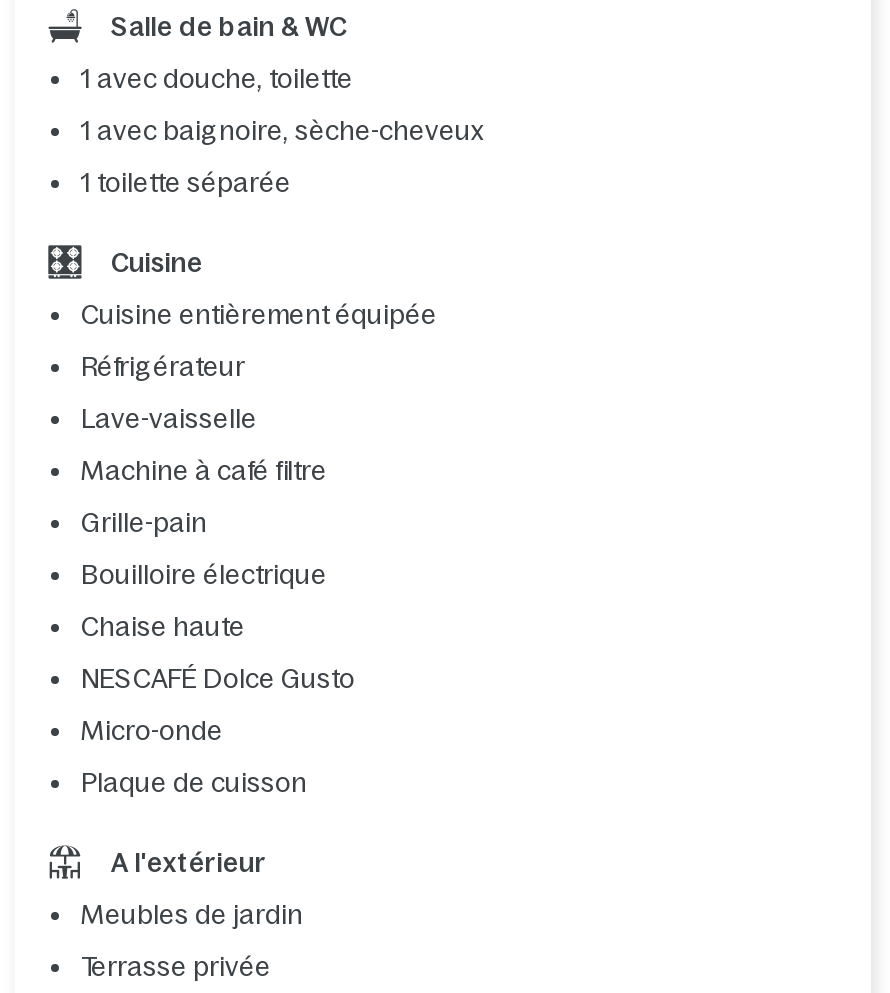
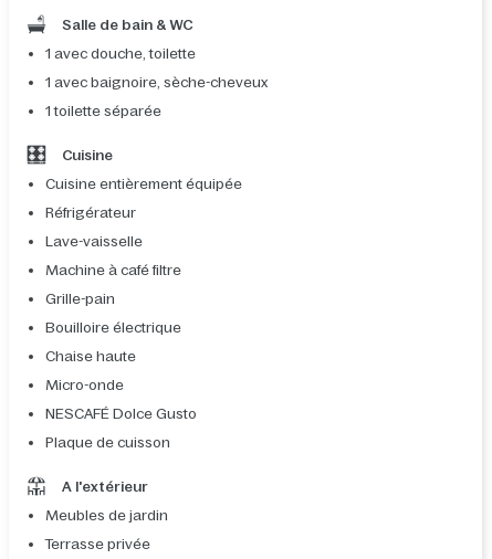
moved [81,664,355,694] -> [45,406,197,422]: NESCAFÉ Dolce Gusto
moved [81,716,223,746] -> [45,377,124,394]: Micro-onde

